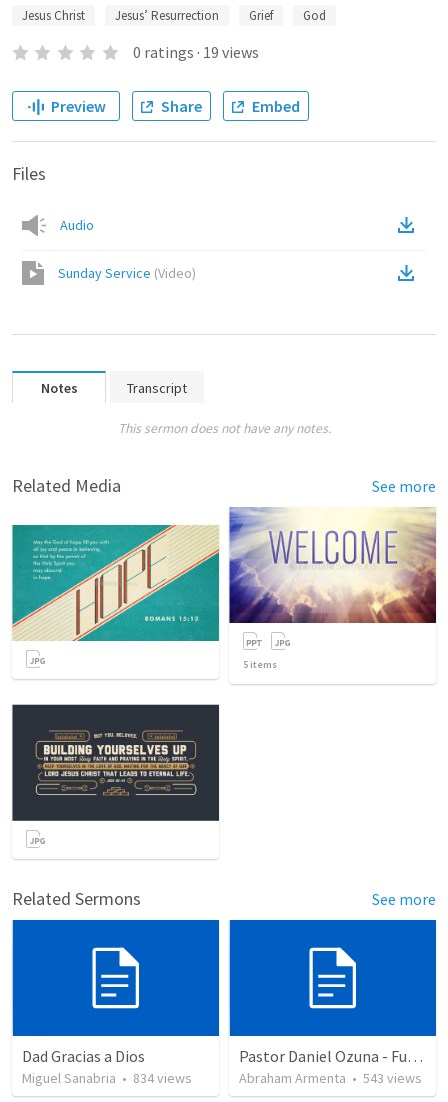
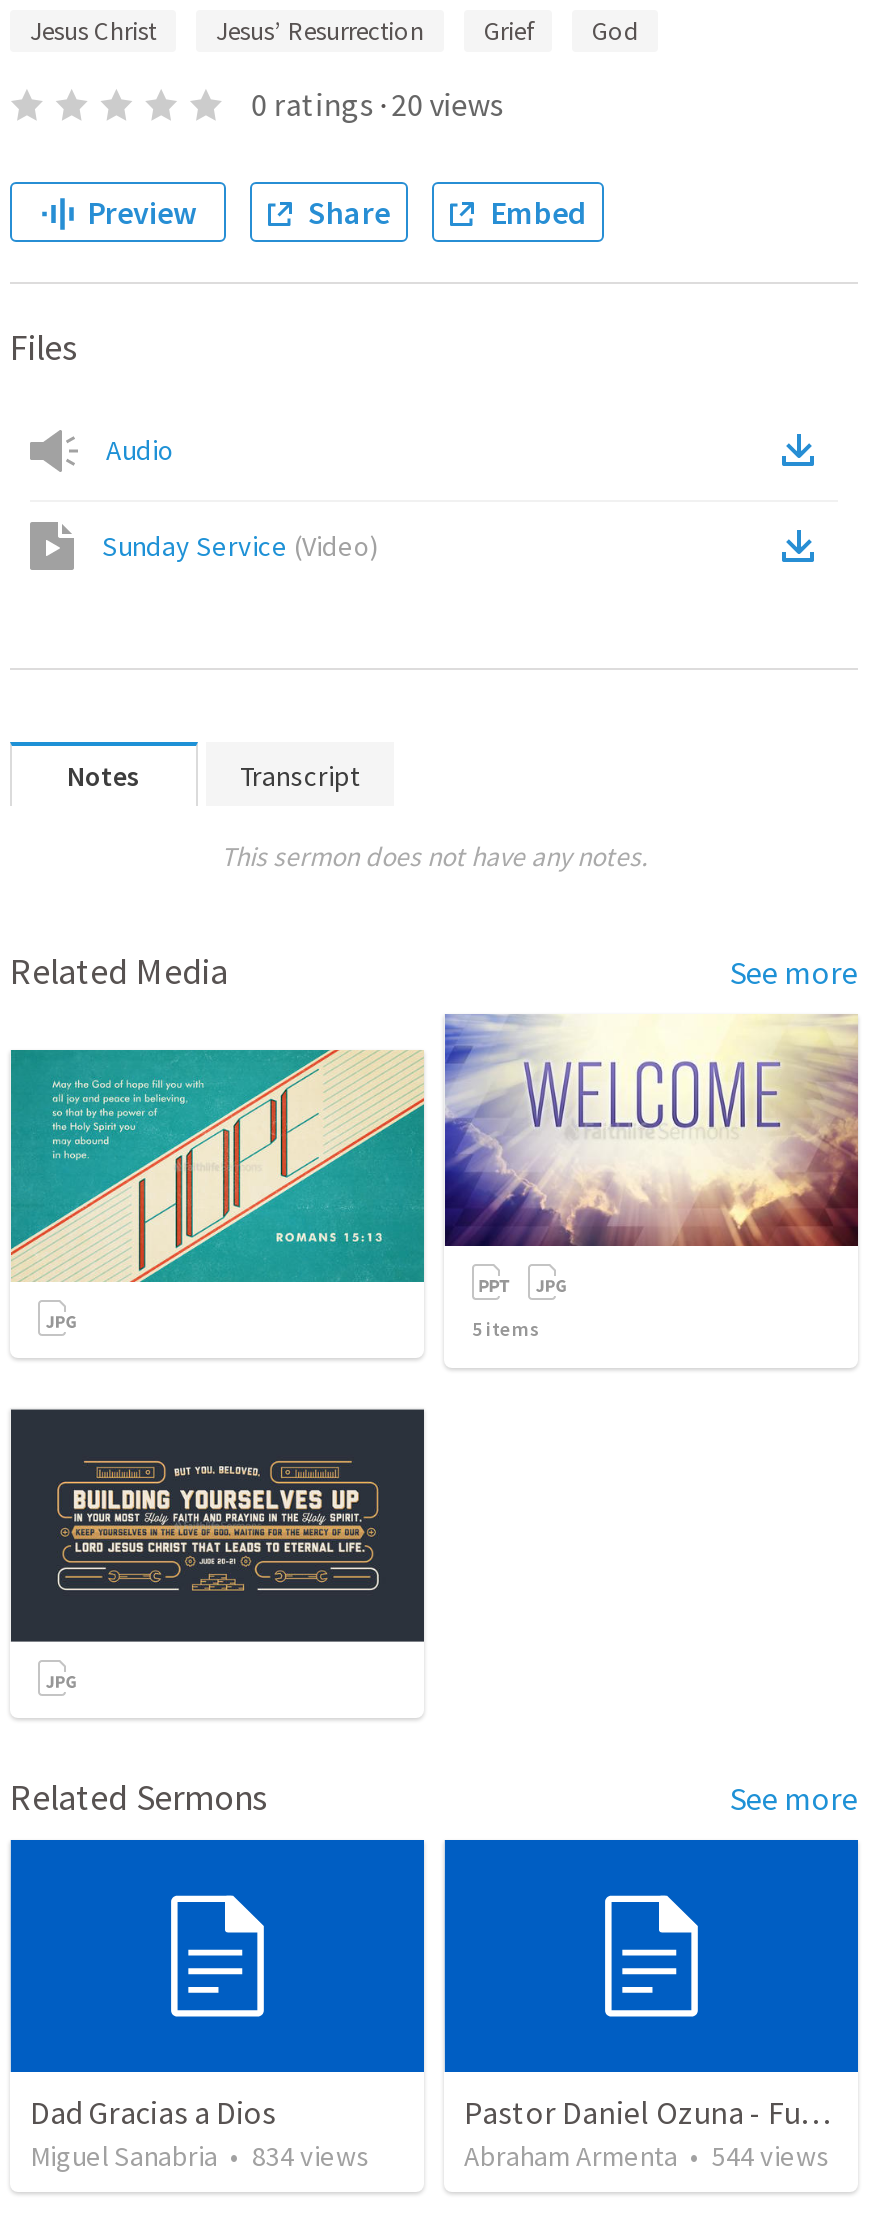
[133,42,259,62] 0 ratings · 19 views -> [251,84,503,124] 0 ratings · 20 views
[239,1069,422,1087] Abraham Armenta • 543 views -> [464,2139,830,2175] Abraham Armenta • 544 views

